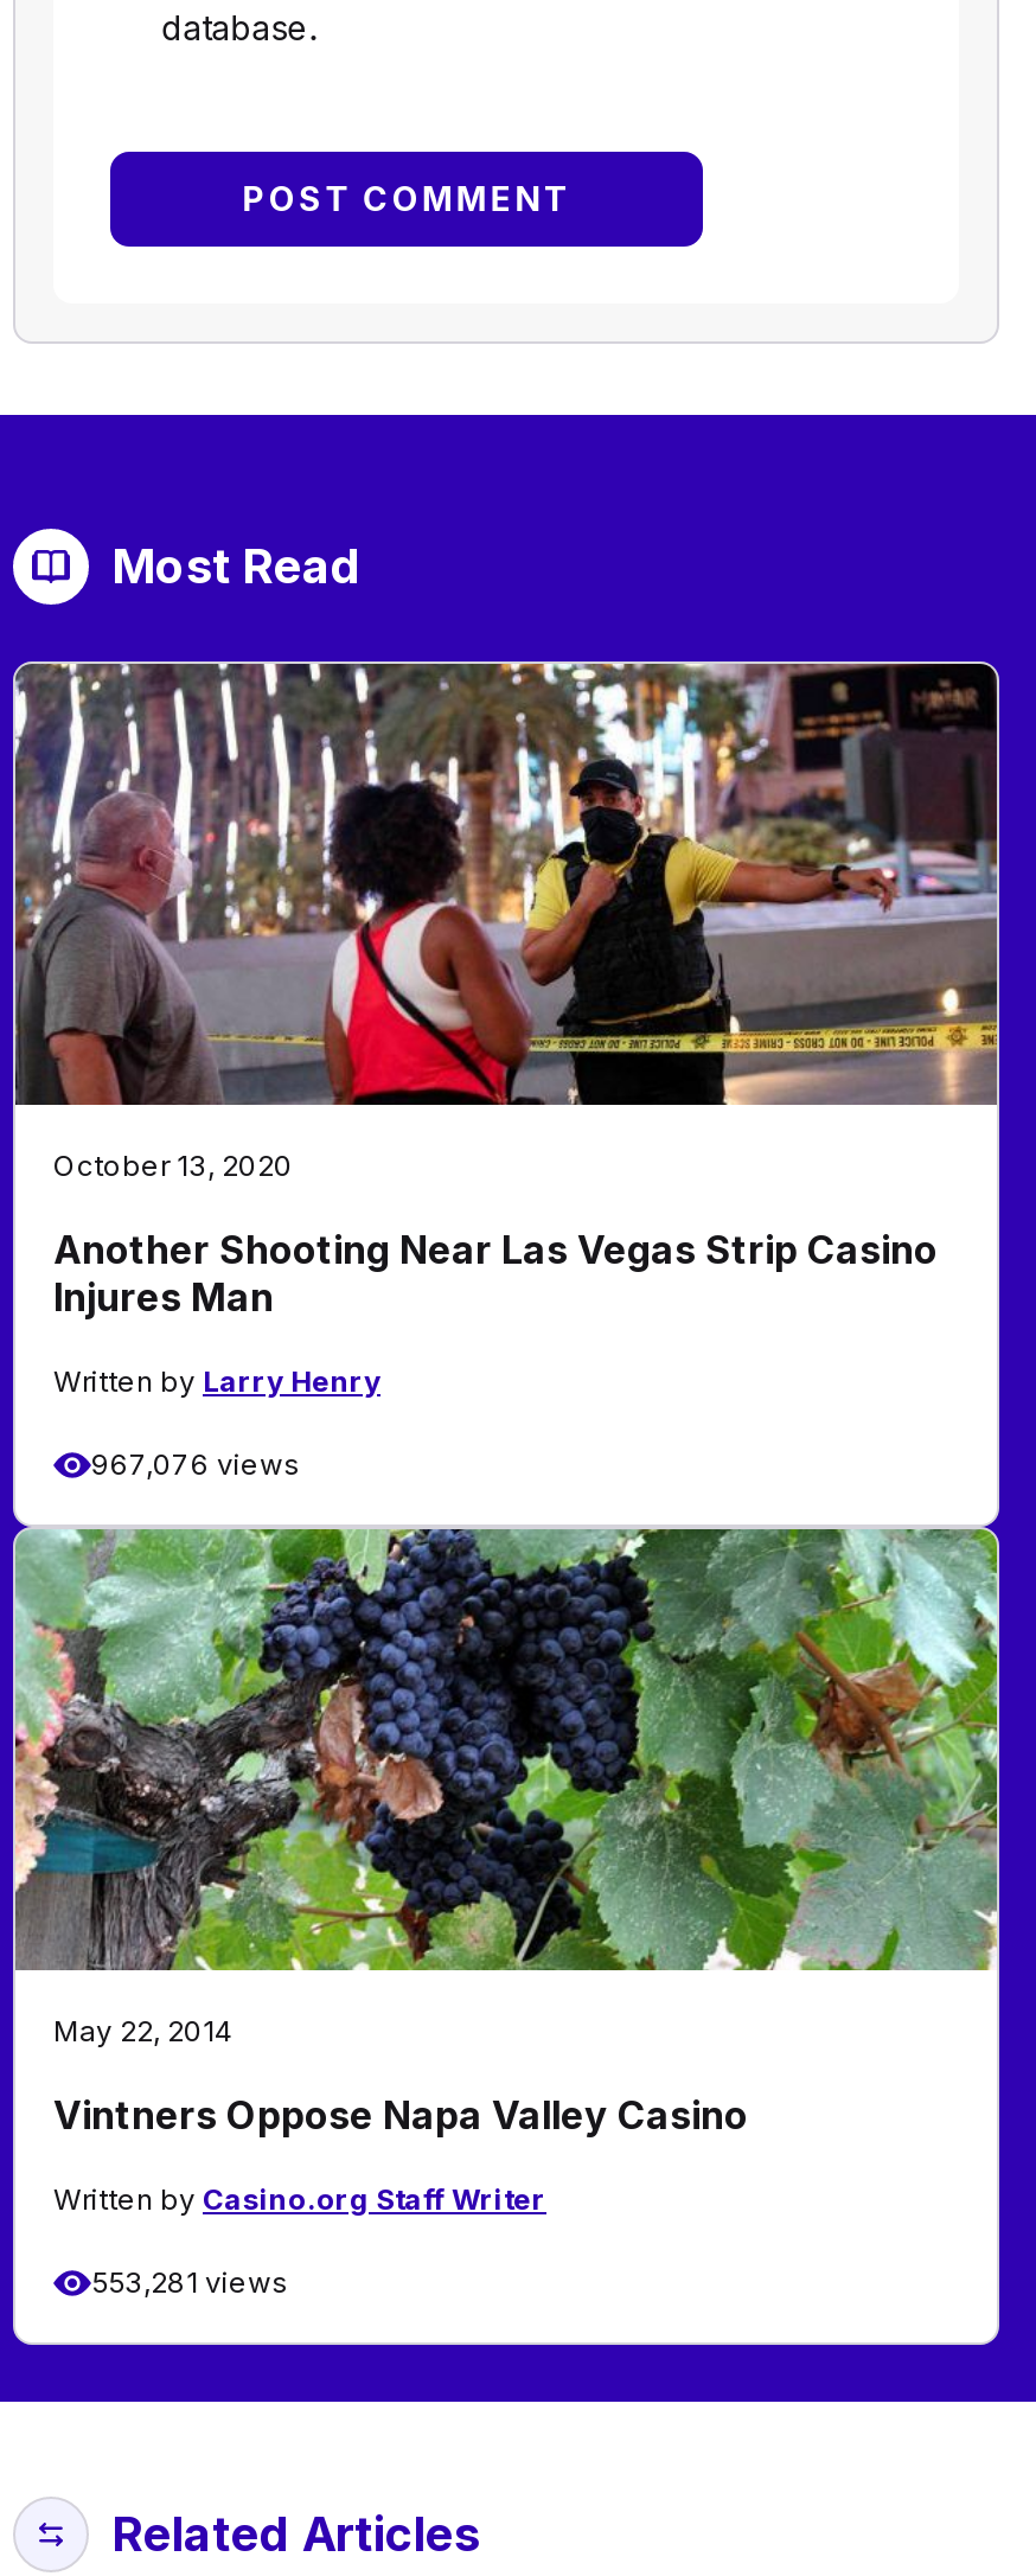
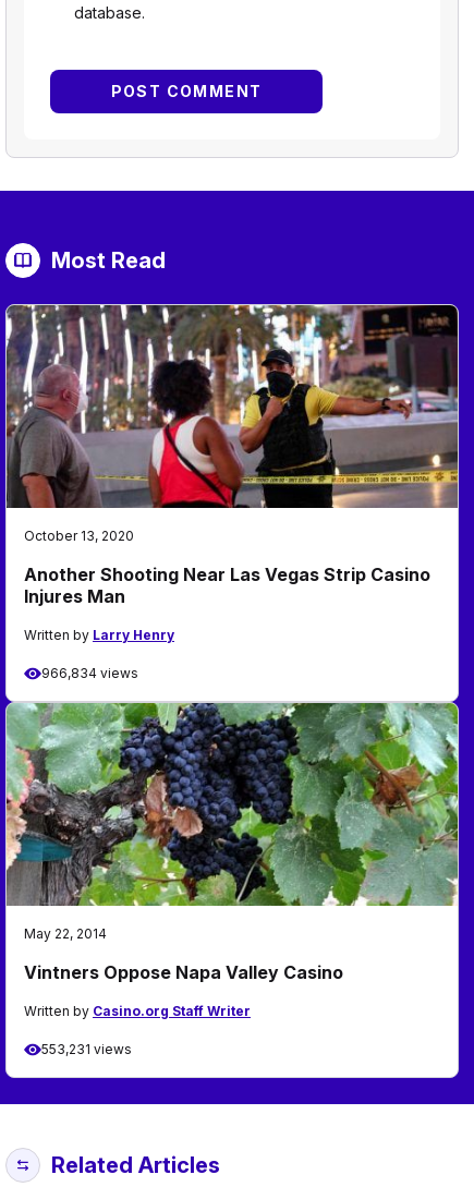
[91,1447,300,1482] 967,076 views -> [41,665,138,681] 966,834 views
[91,2265,288,2300] 553,281 views -> [41,1041,132,1058] 553,231 views

